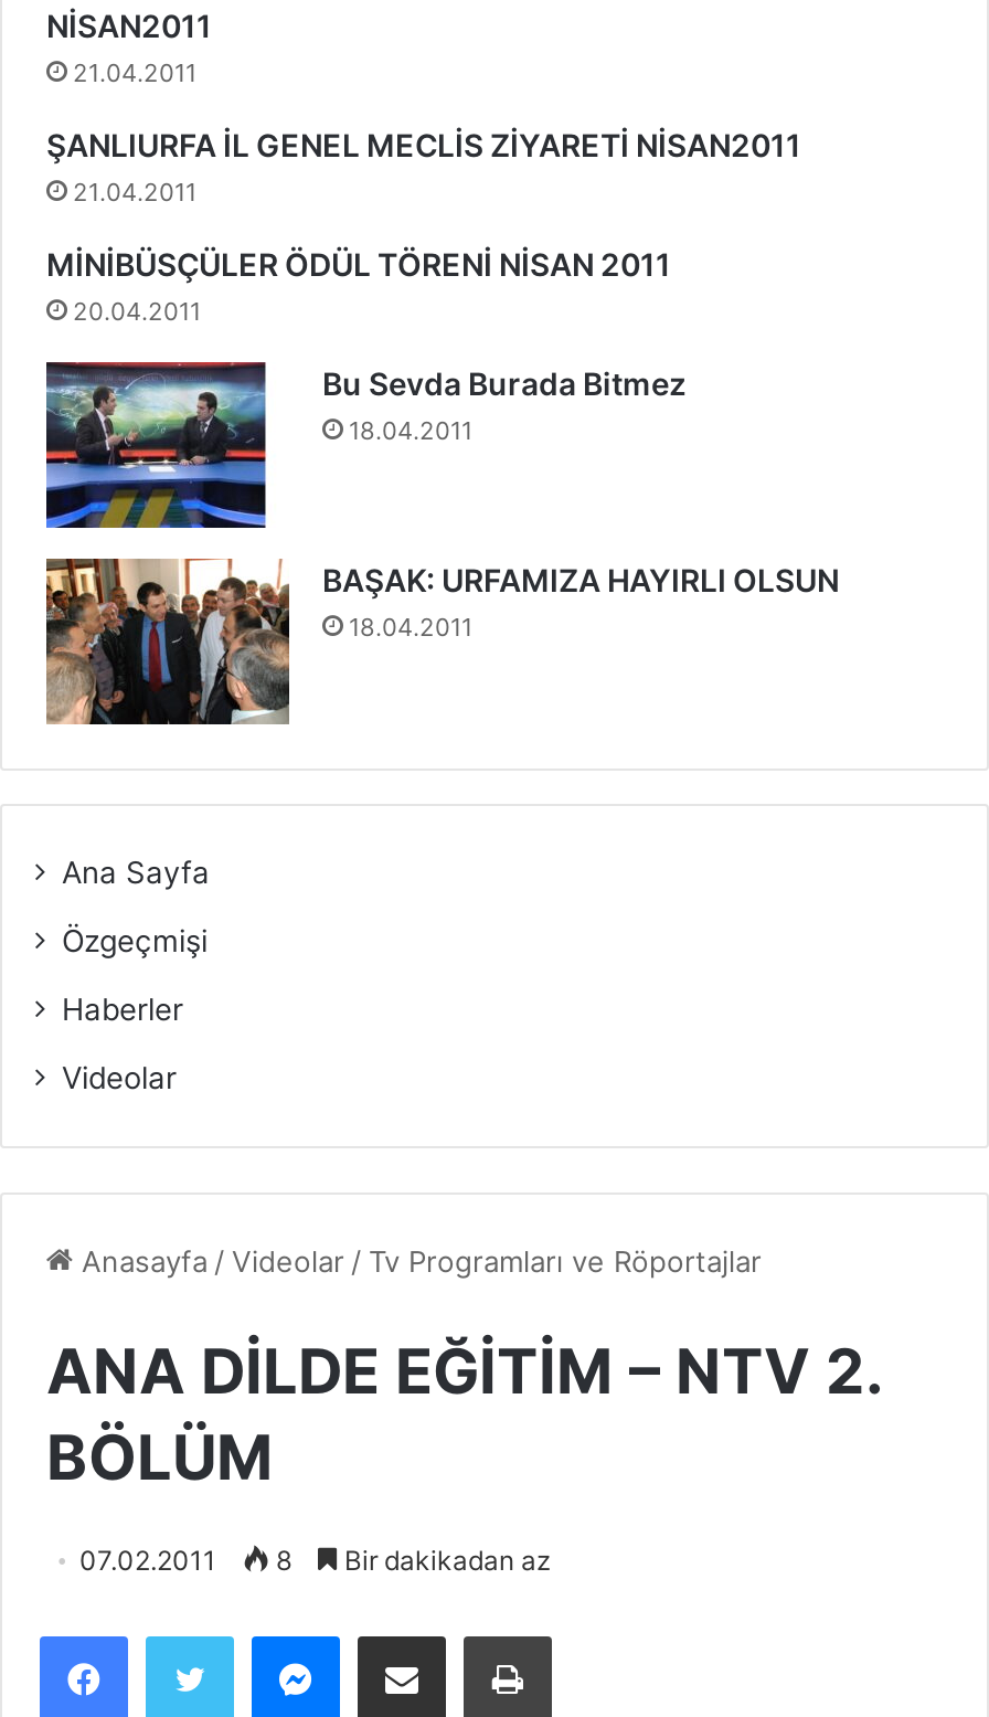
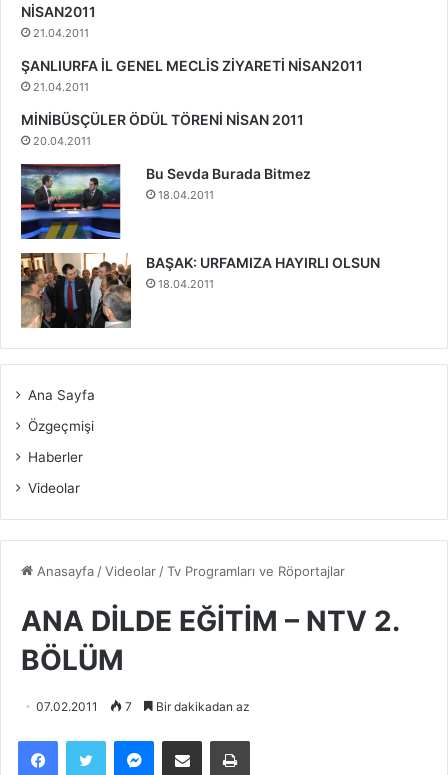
[79,1543,552,1576] 07.02.2011 8 Bir dakikadan az -> [36,699,250,714] 07.02.2011 7 Bir dakikadan az

